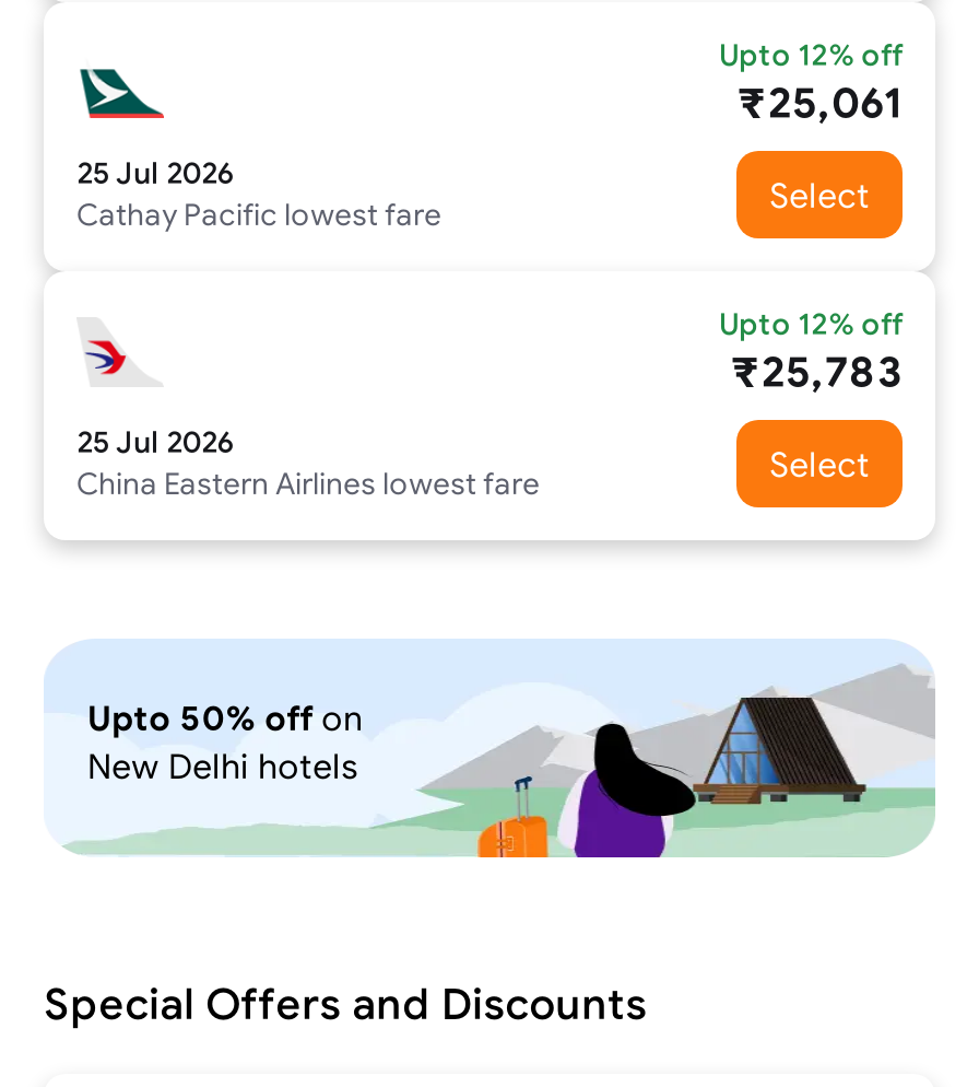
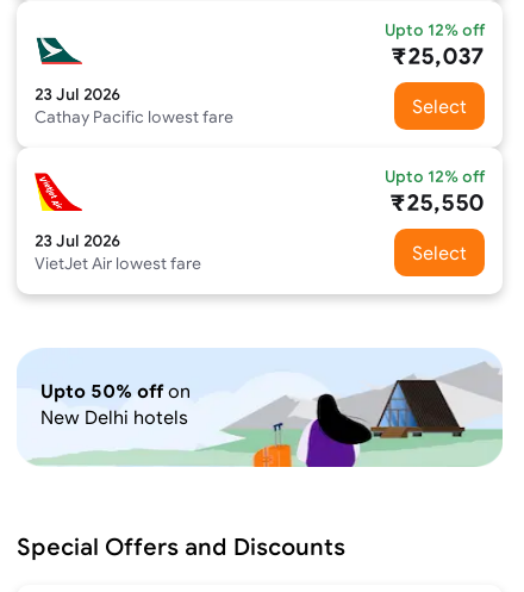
[736,77,903,127] ₹25,061 -> [391,42,485,69] ₹25,037
[76,155,234,190] 25 Jul 2026 -> [35,85,120,104] 23 Jul 2026
[76,317,540,501] [image] | 25 Jul 2026 | China Eastern Airlines lowest fare -> [33,172,201,273] [image] | 23 Jul 2026 | VietJet Air lowest fare
[730,346,903,396] ₹25,783 -> [389,188,485,216] ₹25,550

